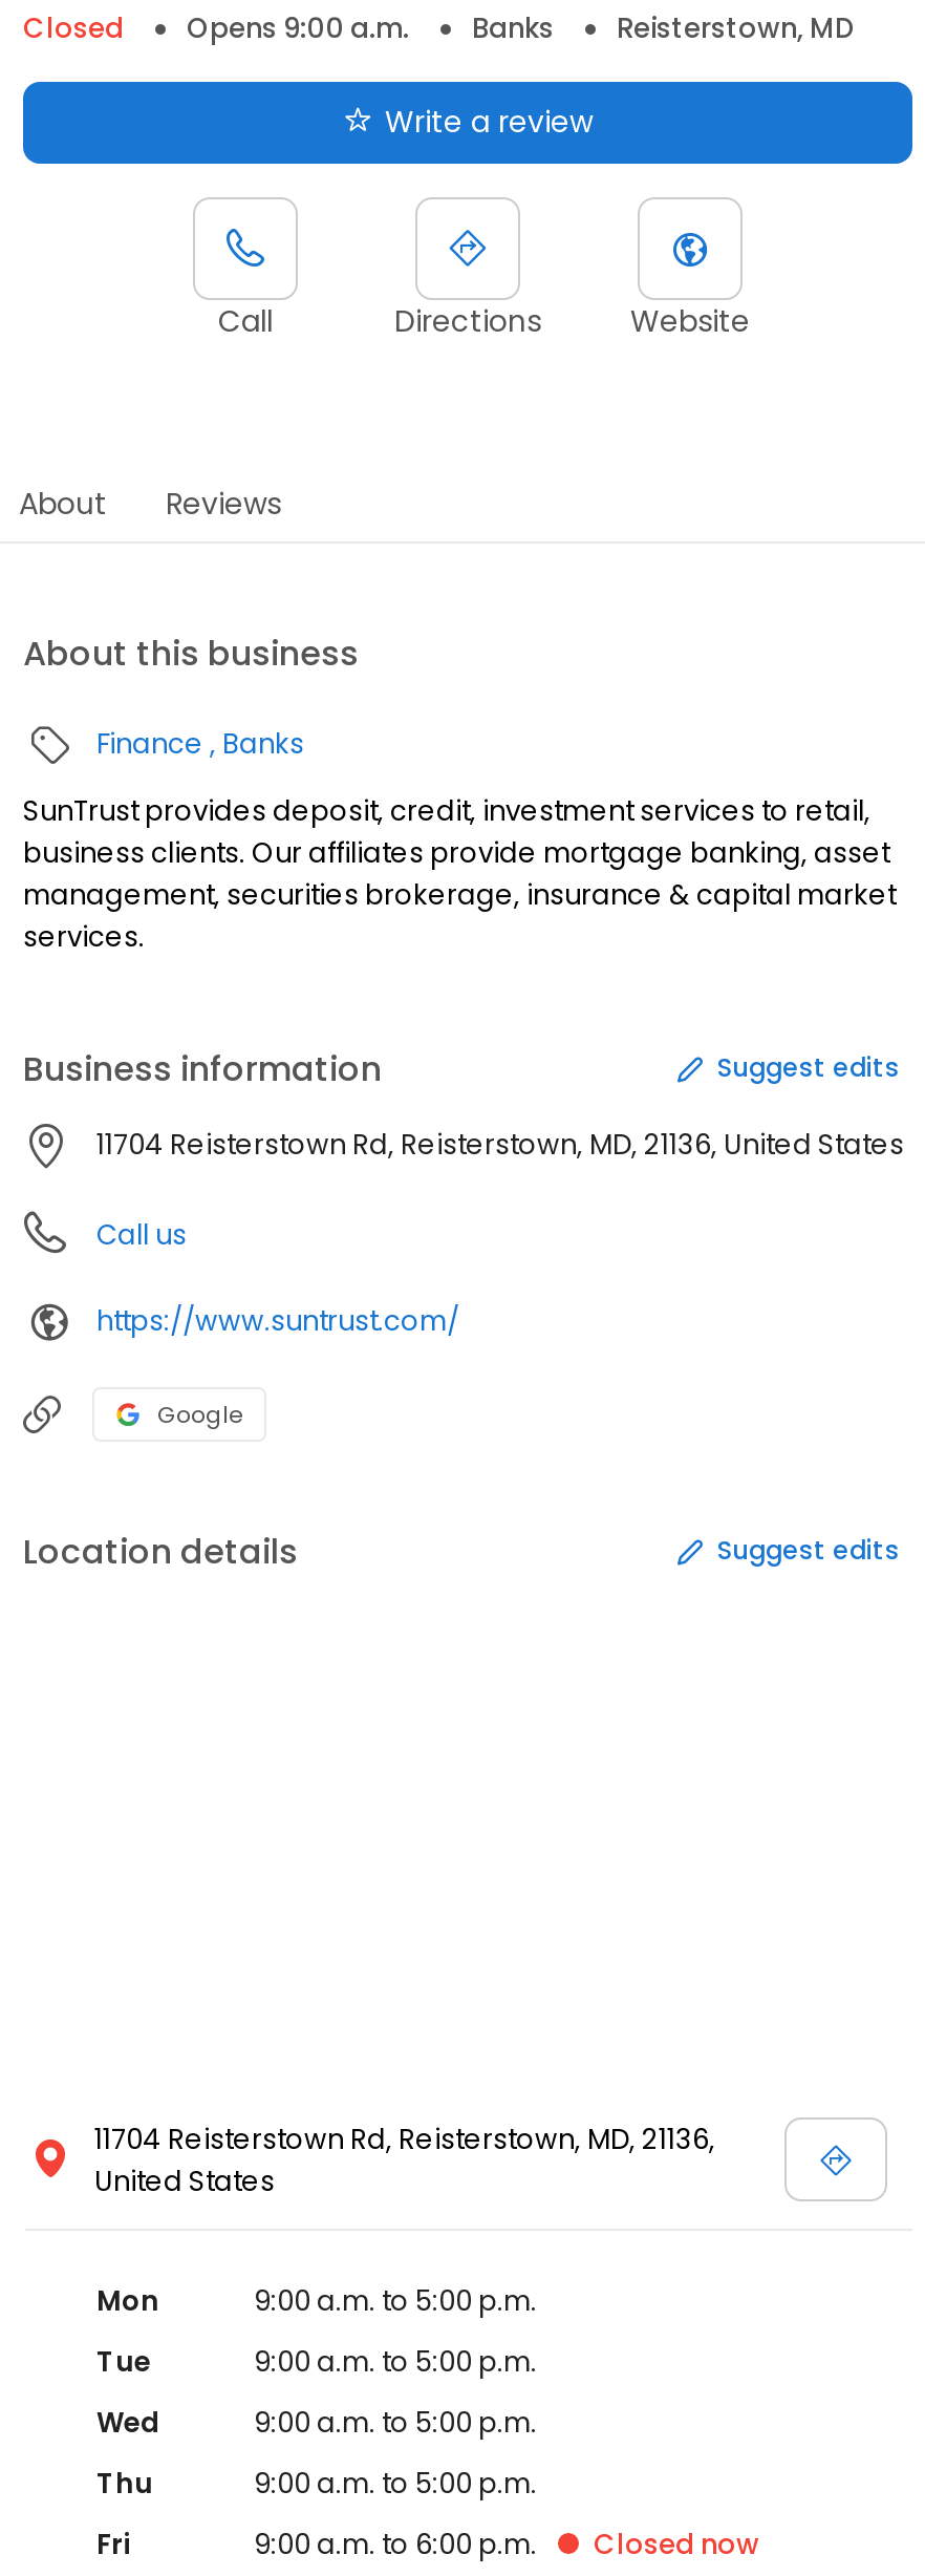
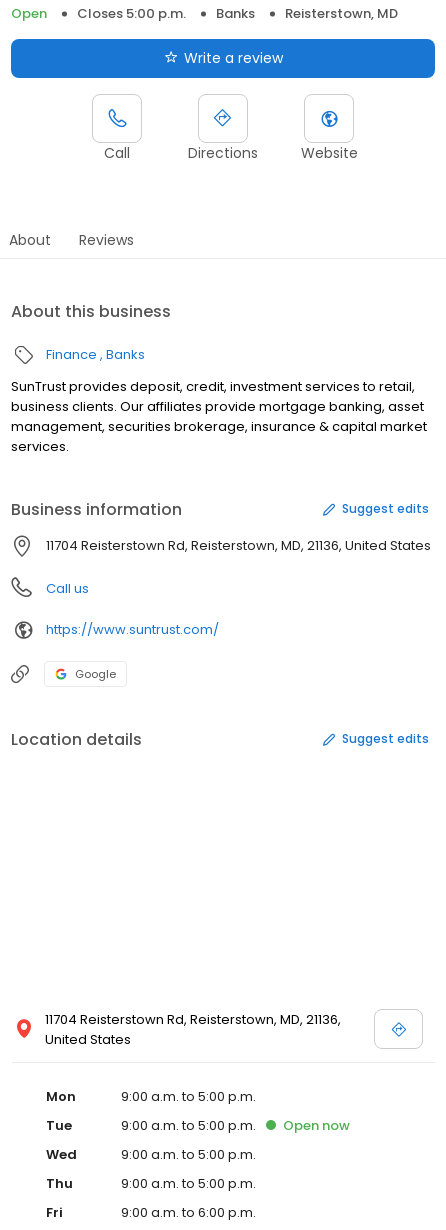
[23,8,409,48] Closed | Opens 9:00 a.m. -> [11,4,186,23] Open | Closes 5:00 p.m.
none -> [283,1116,350,1135] Open now
[594,2524,759,2564] Closed now -> none

